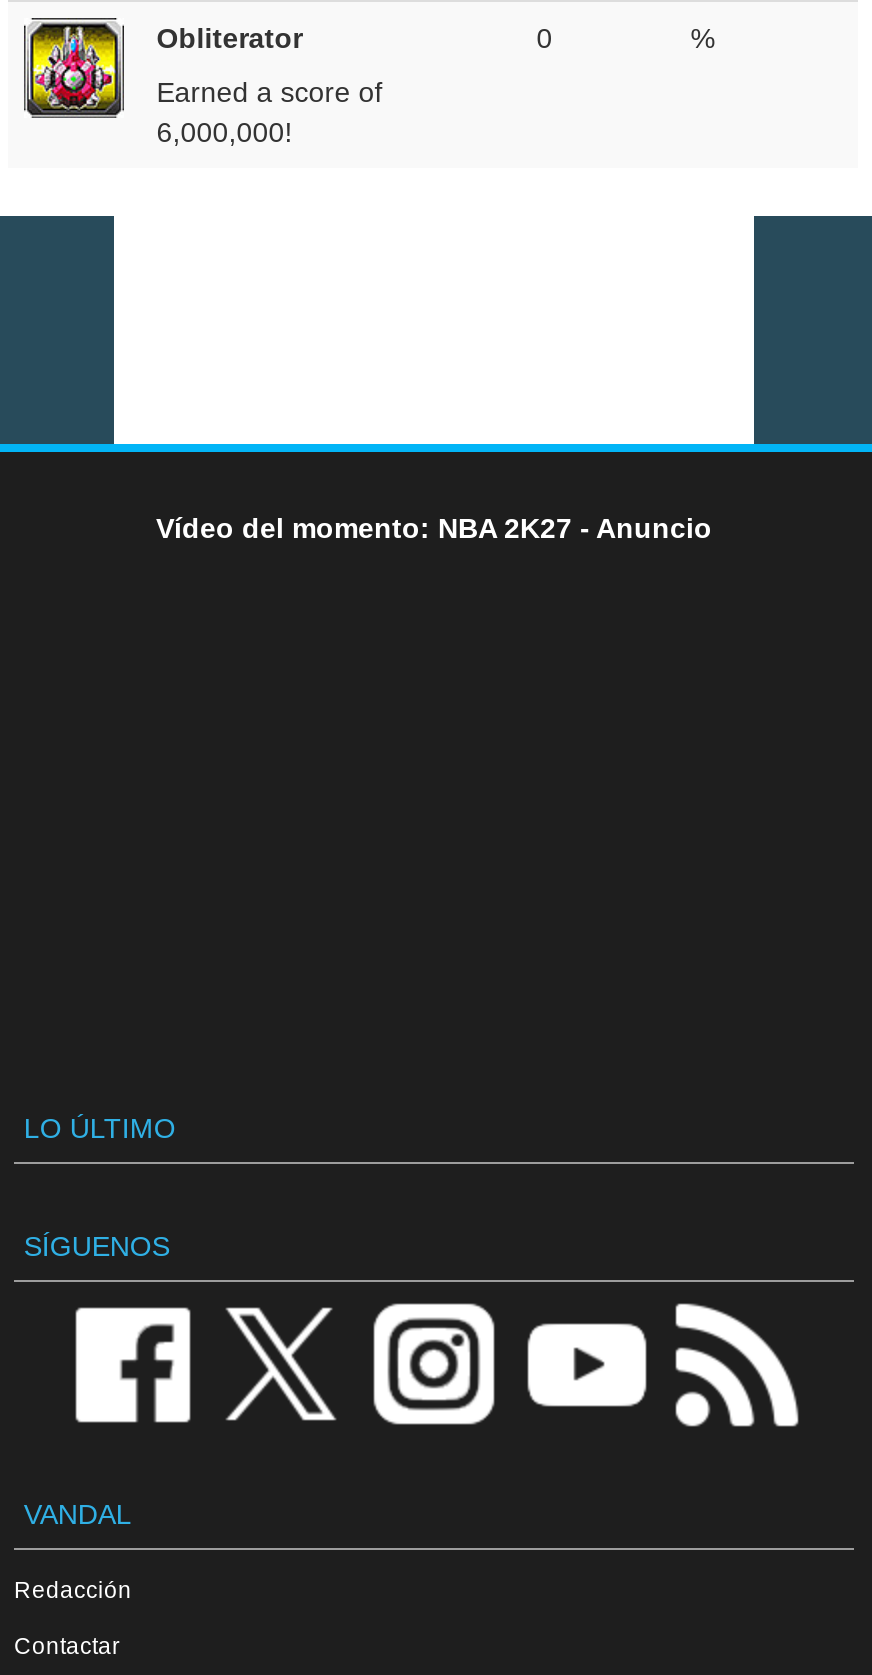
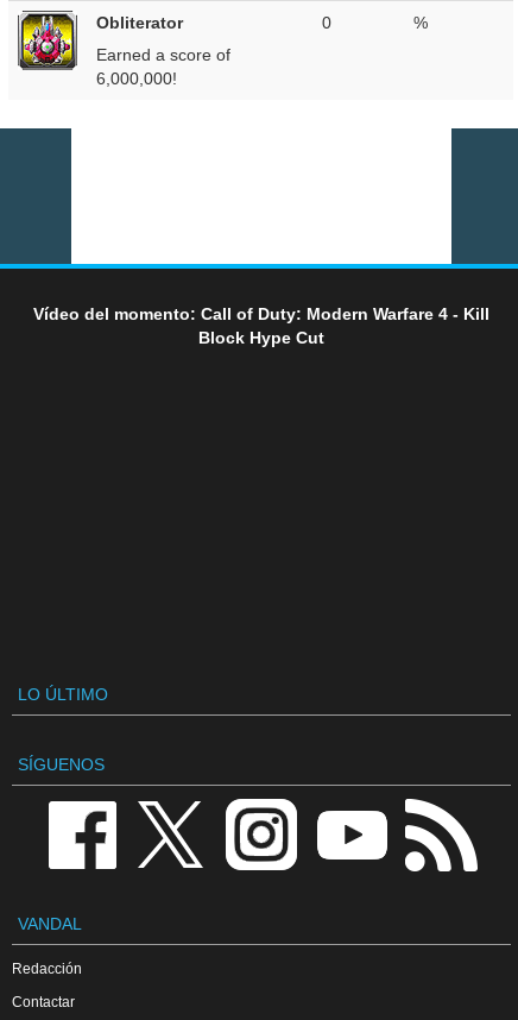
[156,512,712,544] Vídeo del momento: NBA 2K27 - Anuncio -> [33,304,489,347] Vídeo del momento: Call of Duty: Modern Warfare 4 - Kill | Block Hype Cut

